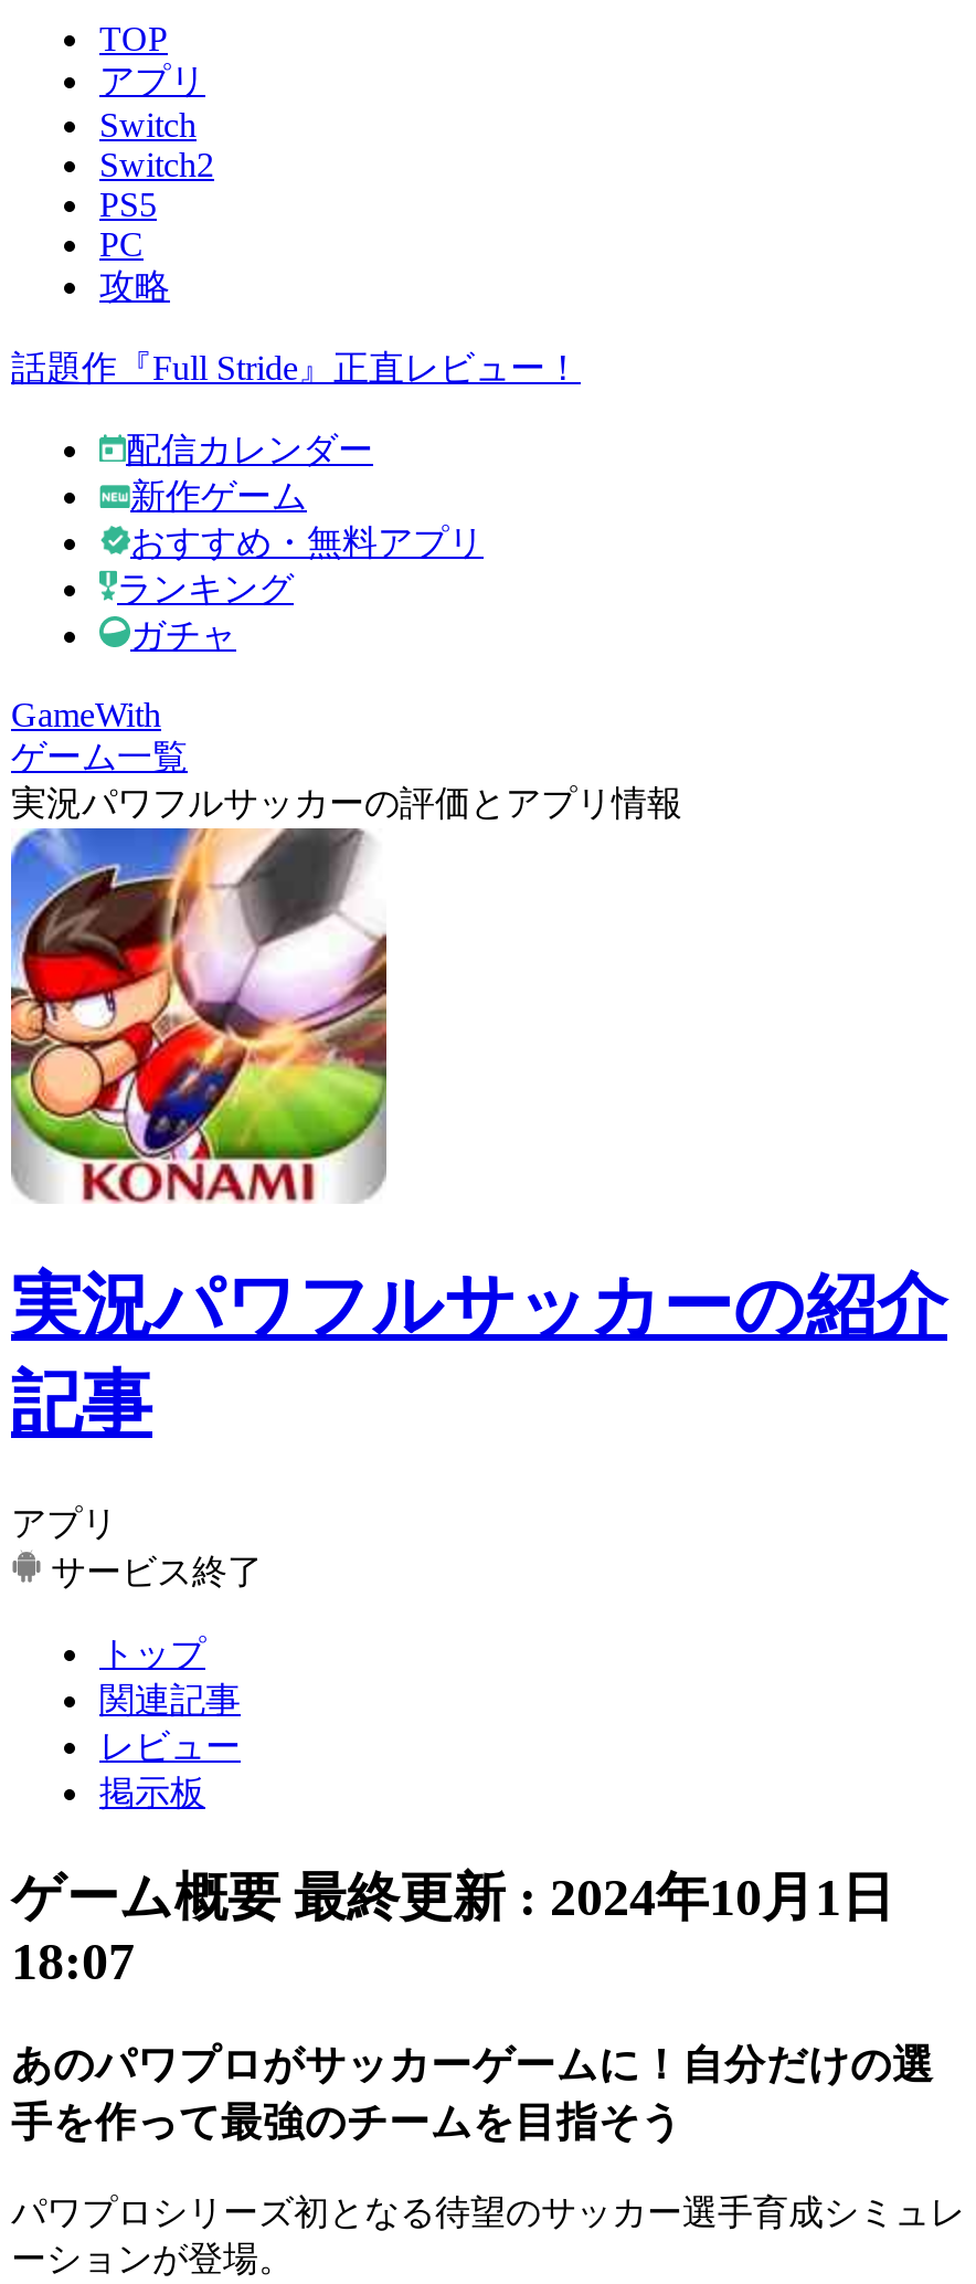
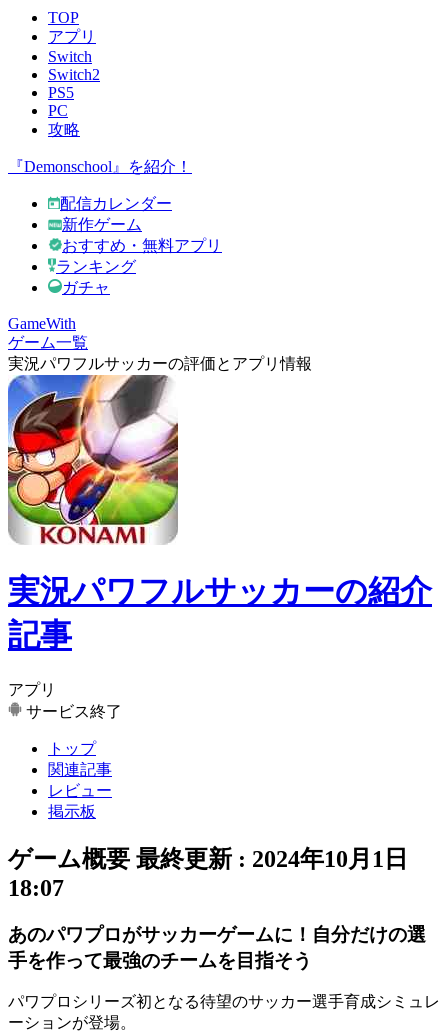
[11,349,581,387] 話題作『Full Stride』正直レビュー！ -> [8,158,192,175] 『Demonschool』を紹介！

